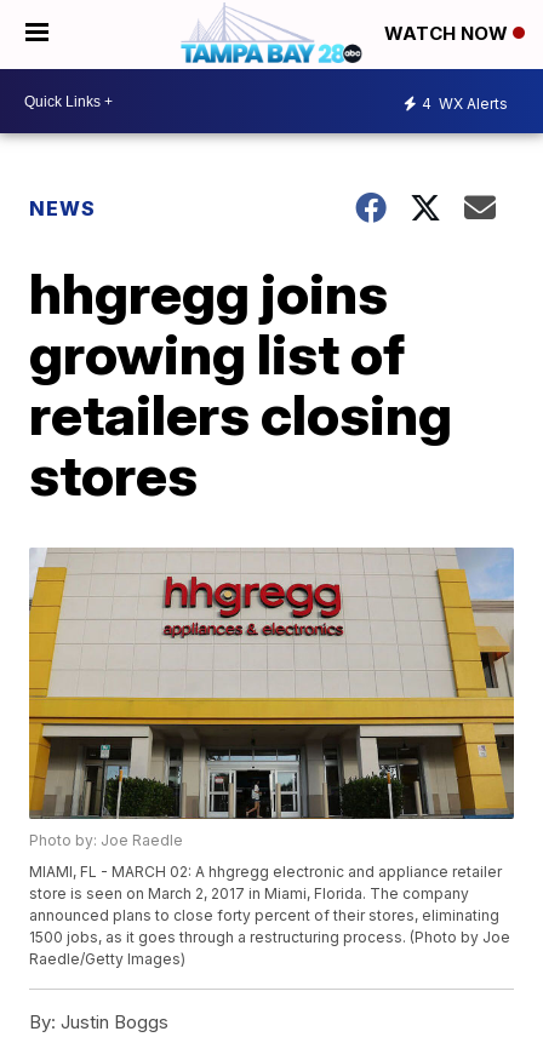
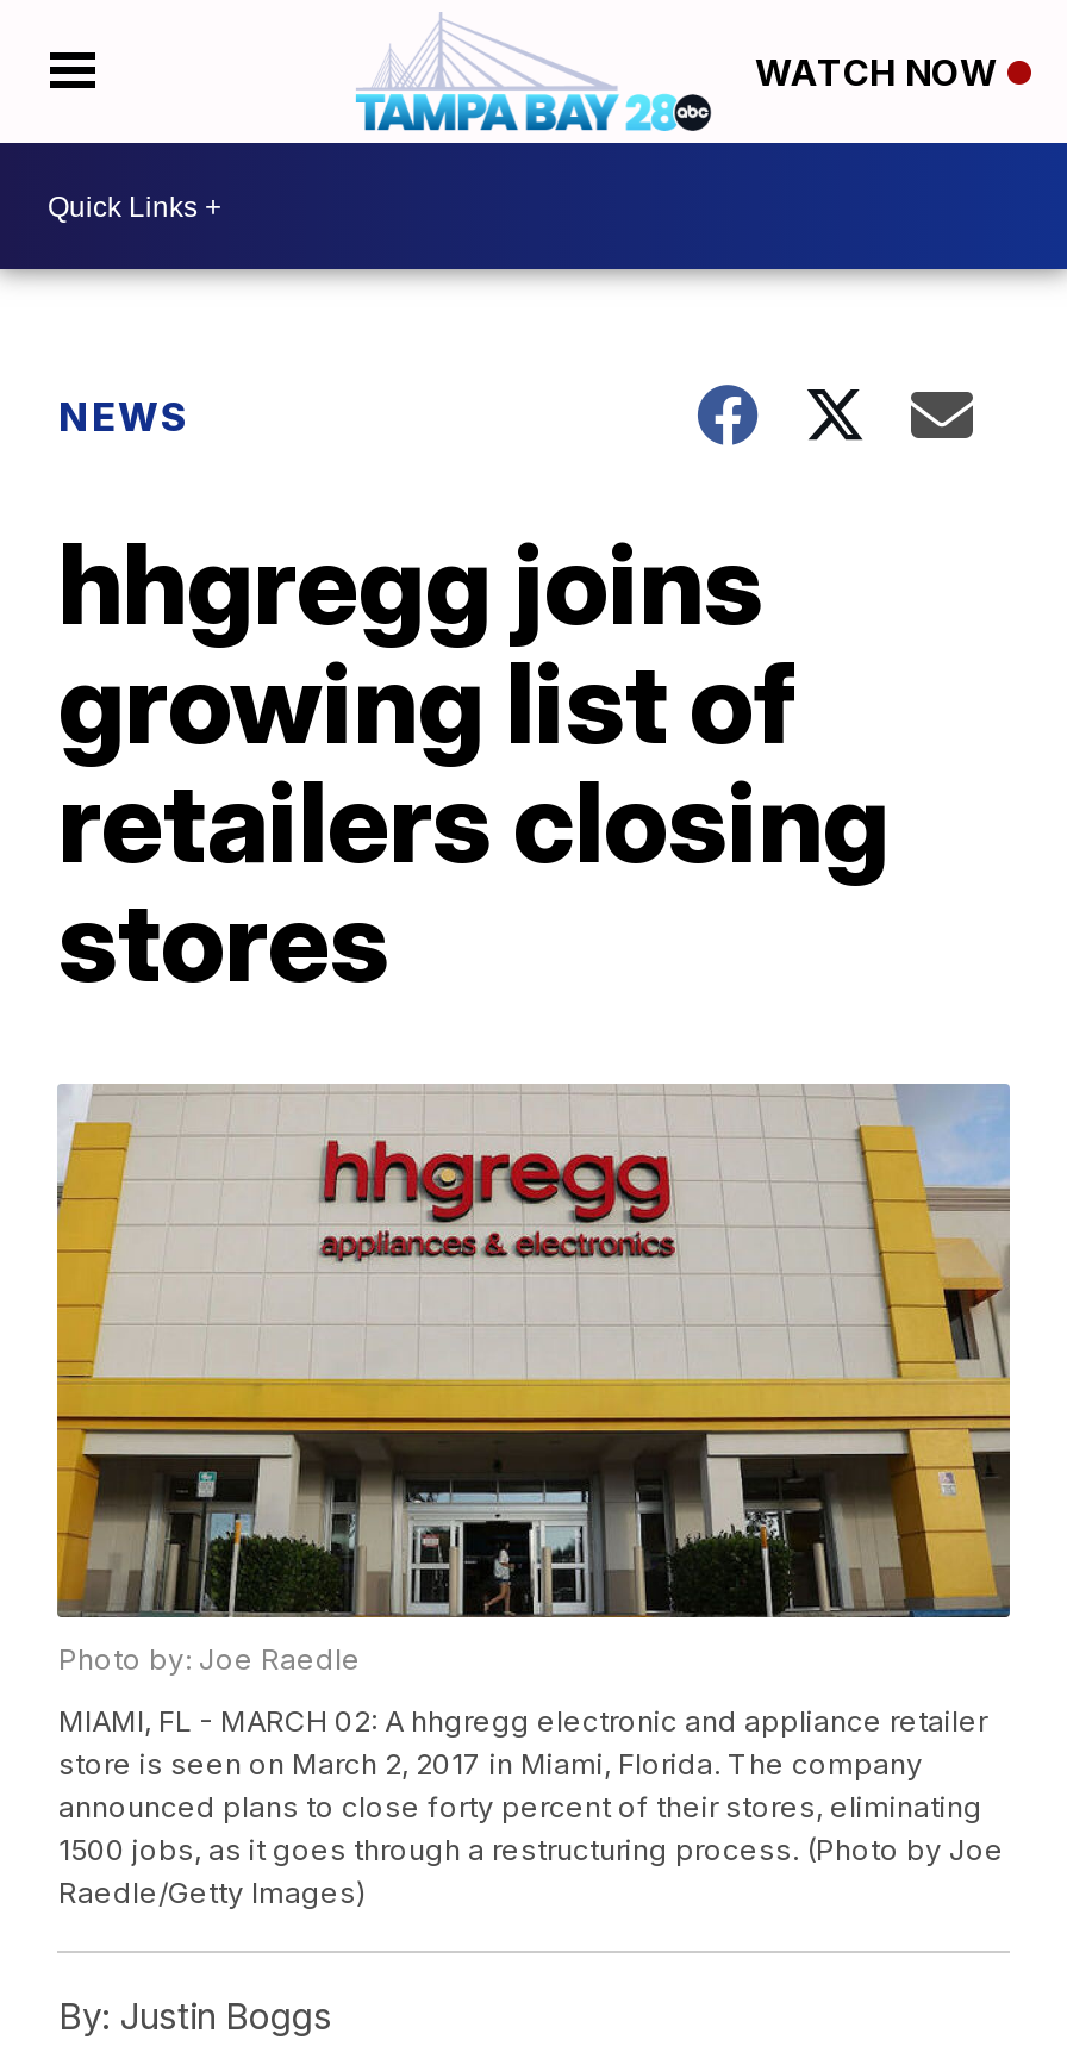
[422,94,508,112] 4 WX Alerts -> none

